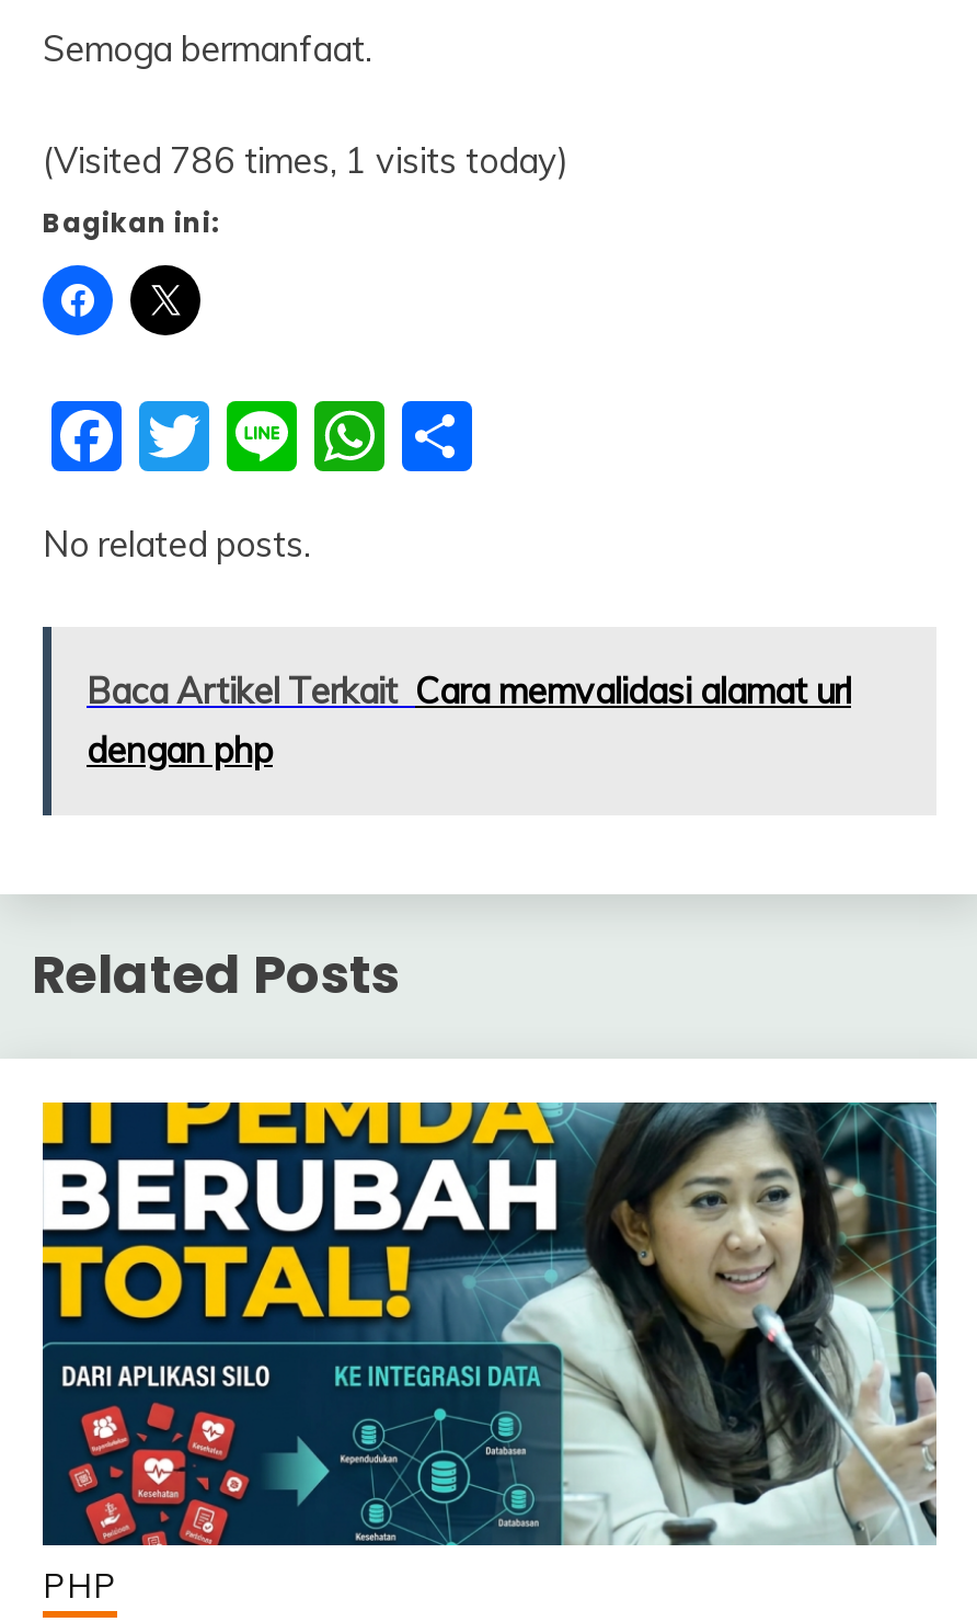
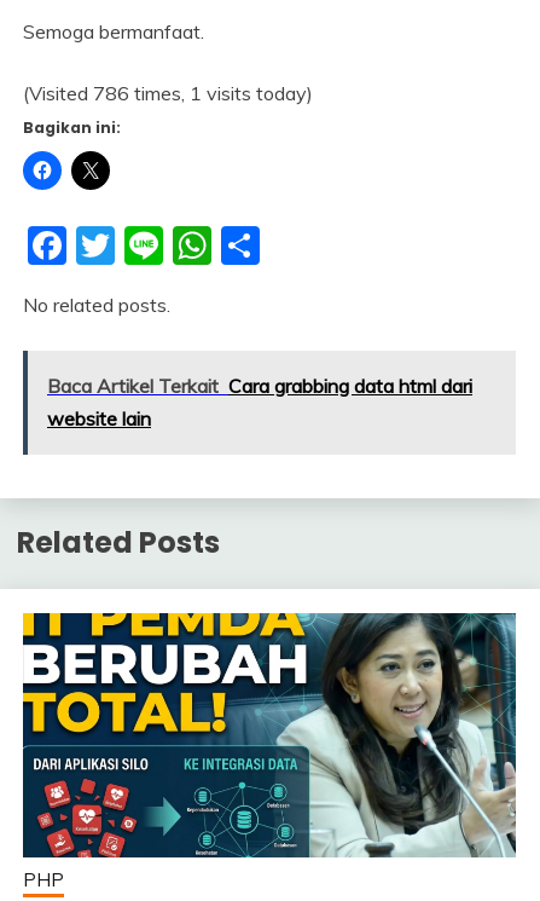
[87,668,851,771] Baca Artikel Terkait Cara memvalidasi alamat url | dengan php -> [47,373,472,430] Baca Artikel Terkait Cara grabbing data html dari | website lain

